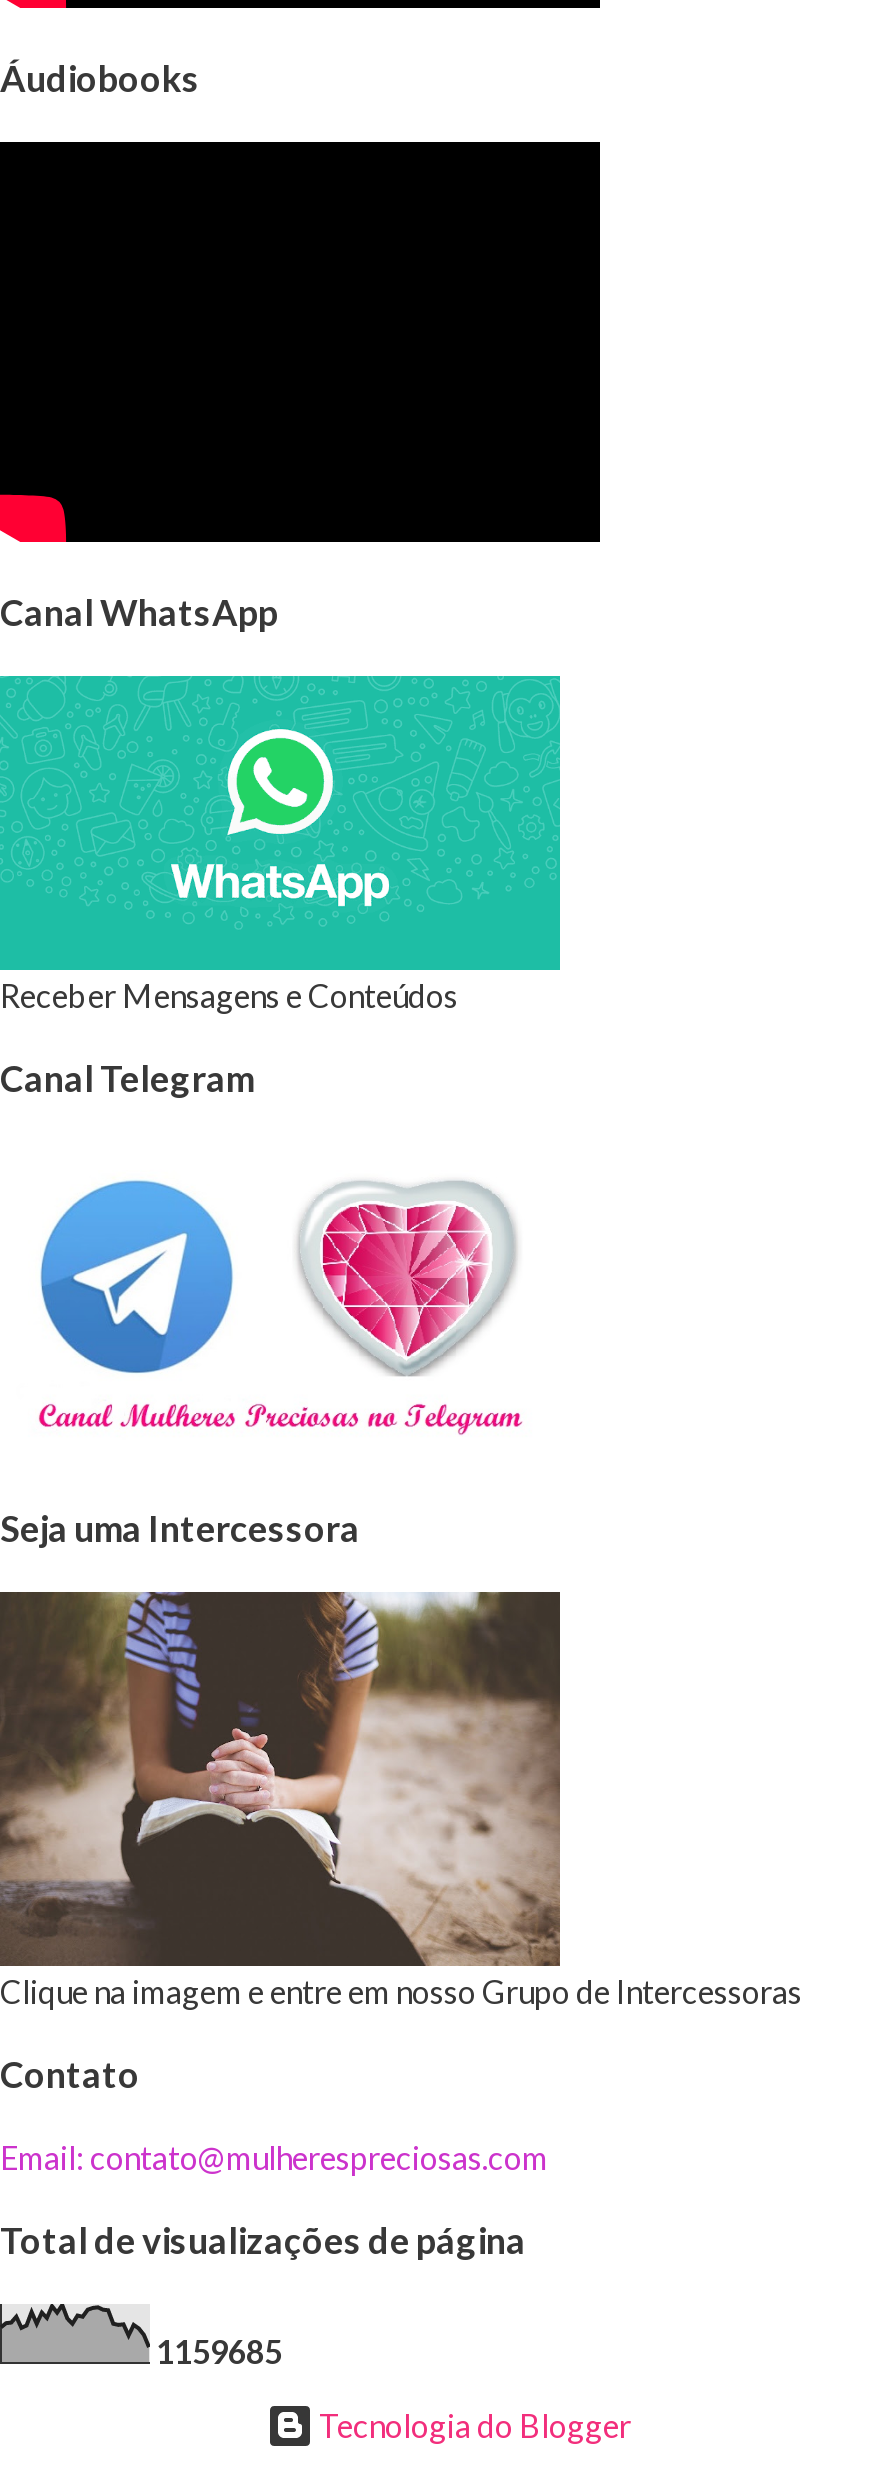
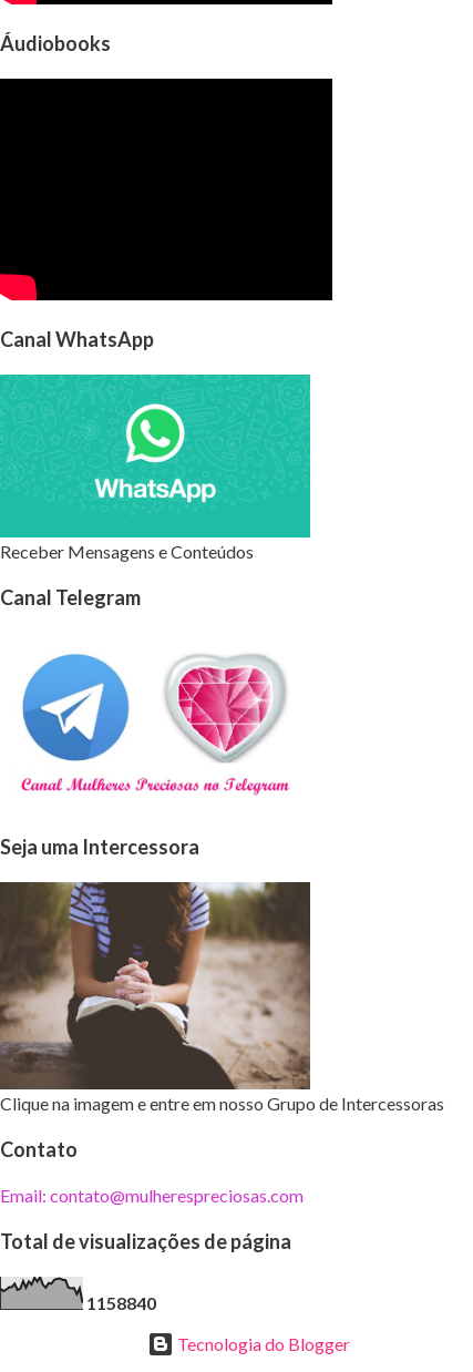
[156,2332,282,2370] 1159685 -> [86,1292,156,1313] 1158840

